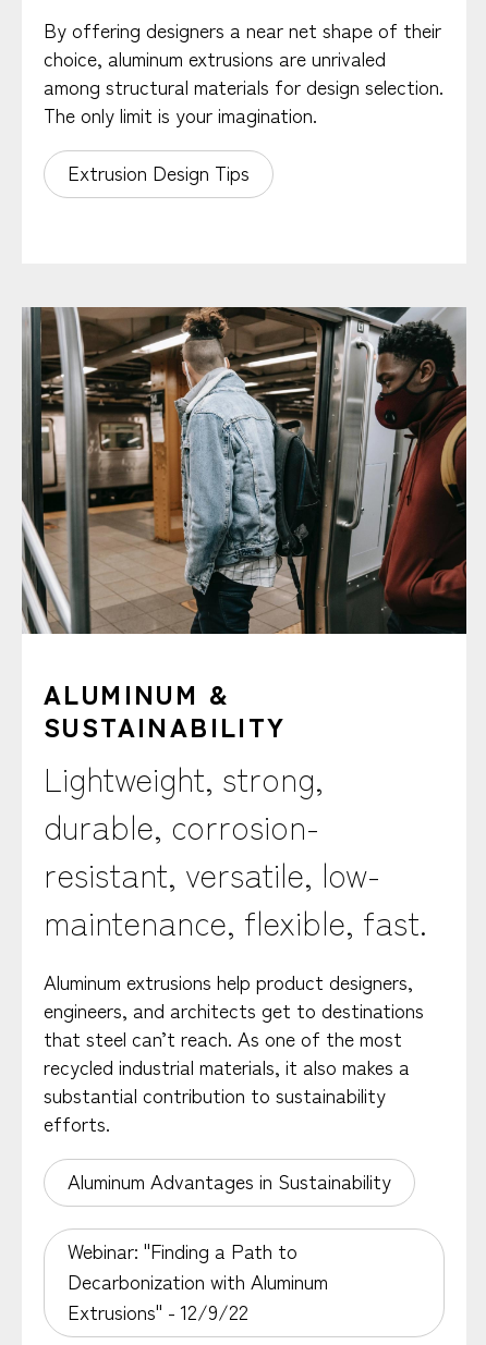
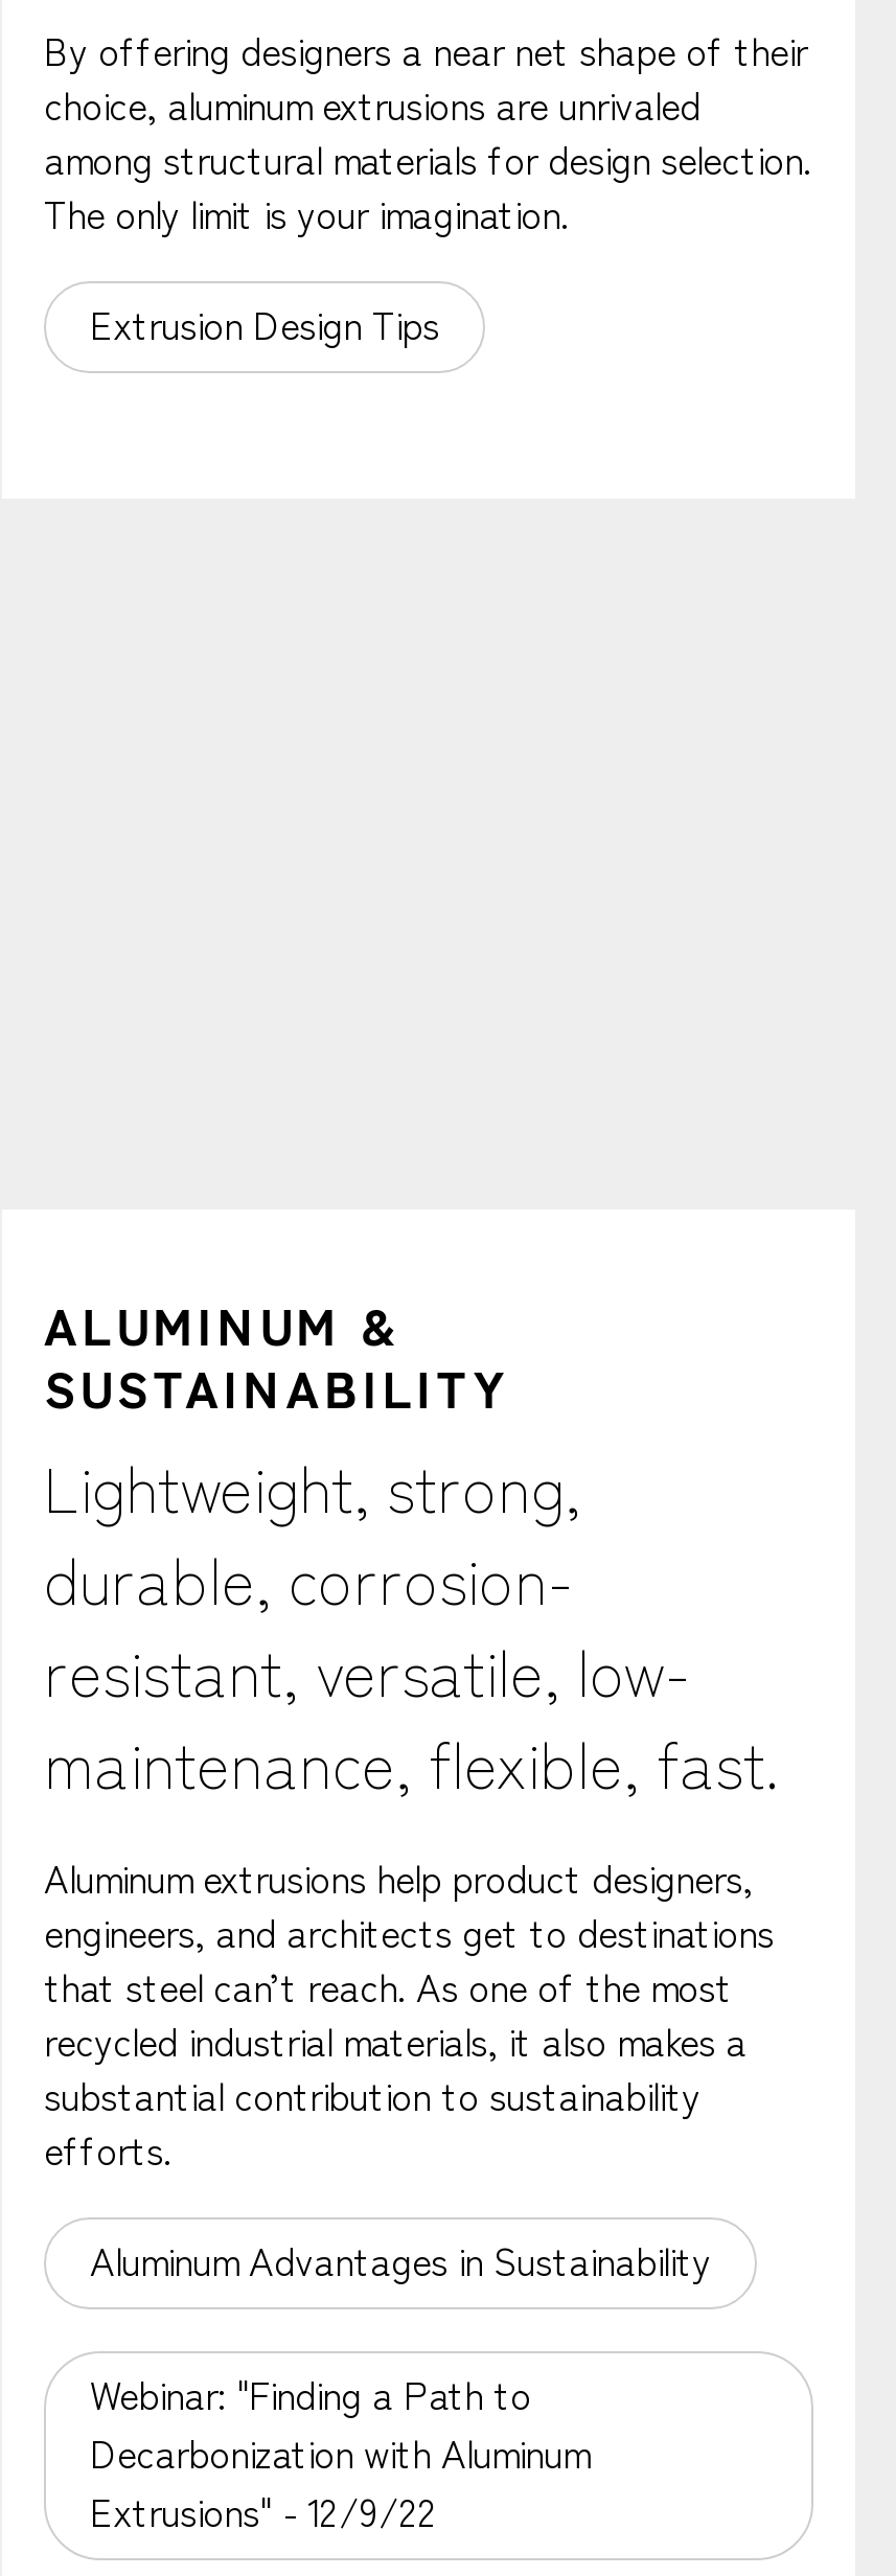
[21,306,467,635] [image] -> none

